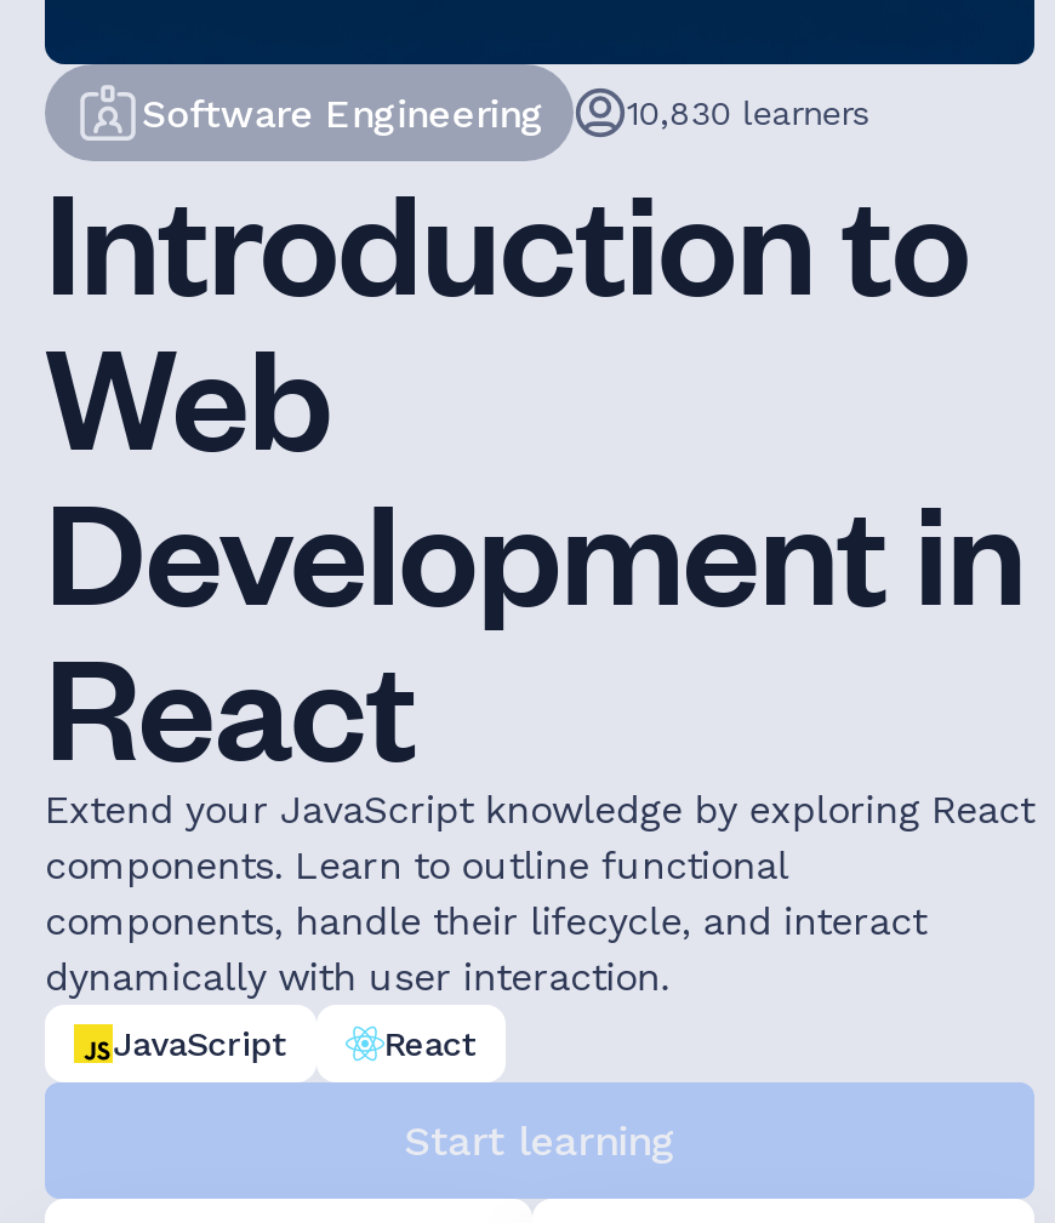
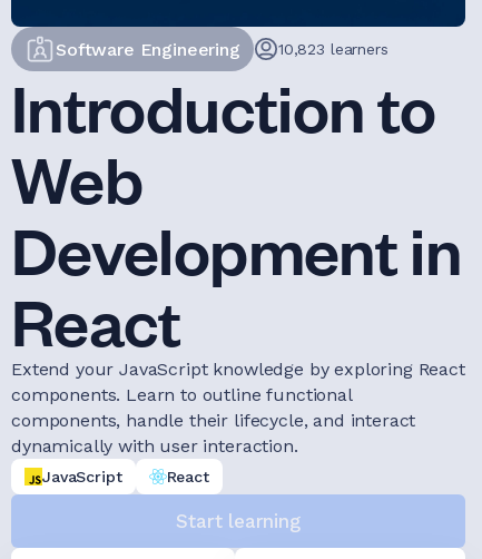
[626,93,869,132] 10,830 learners -> [278,40,388,58] 10,823 learners

